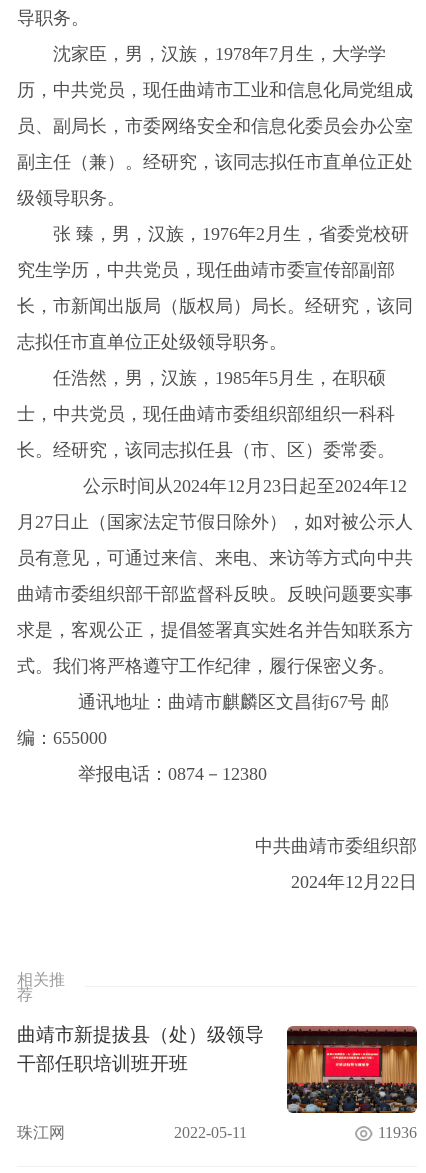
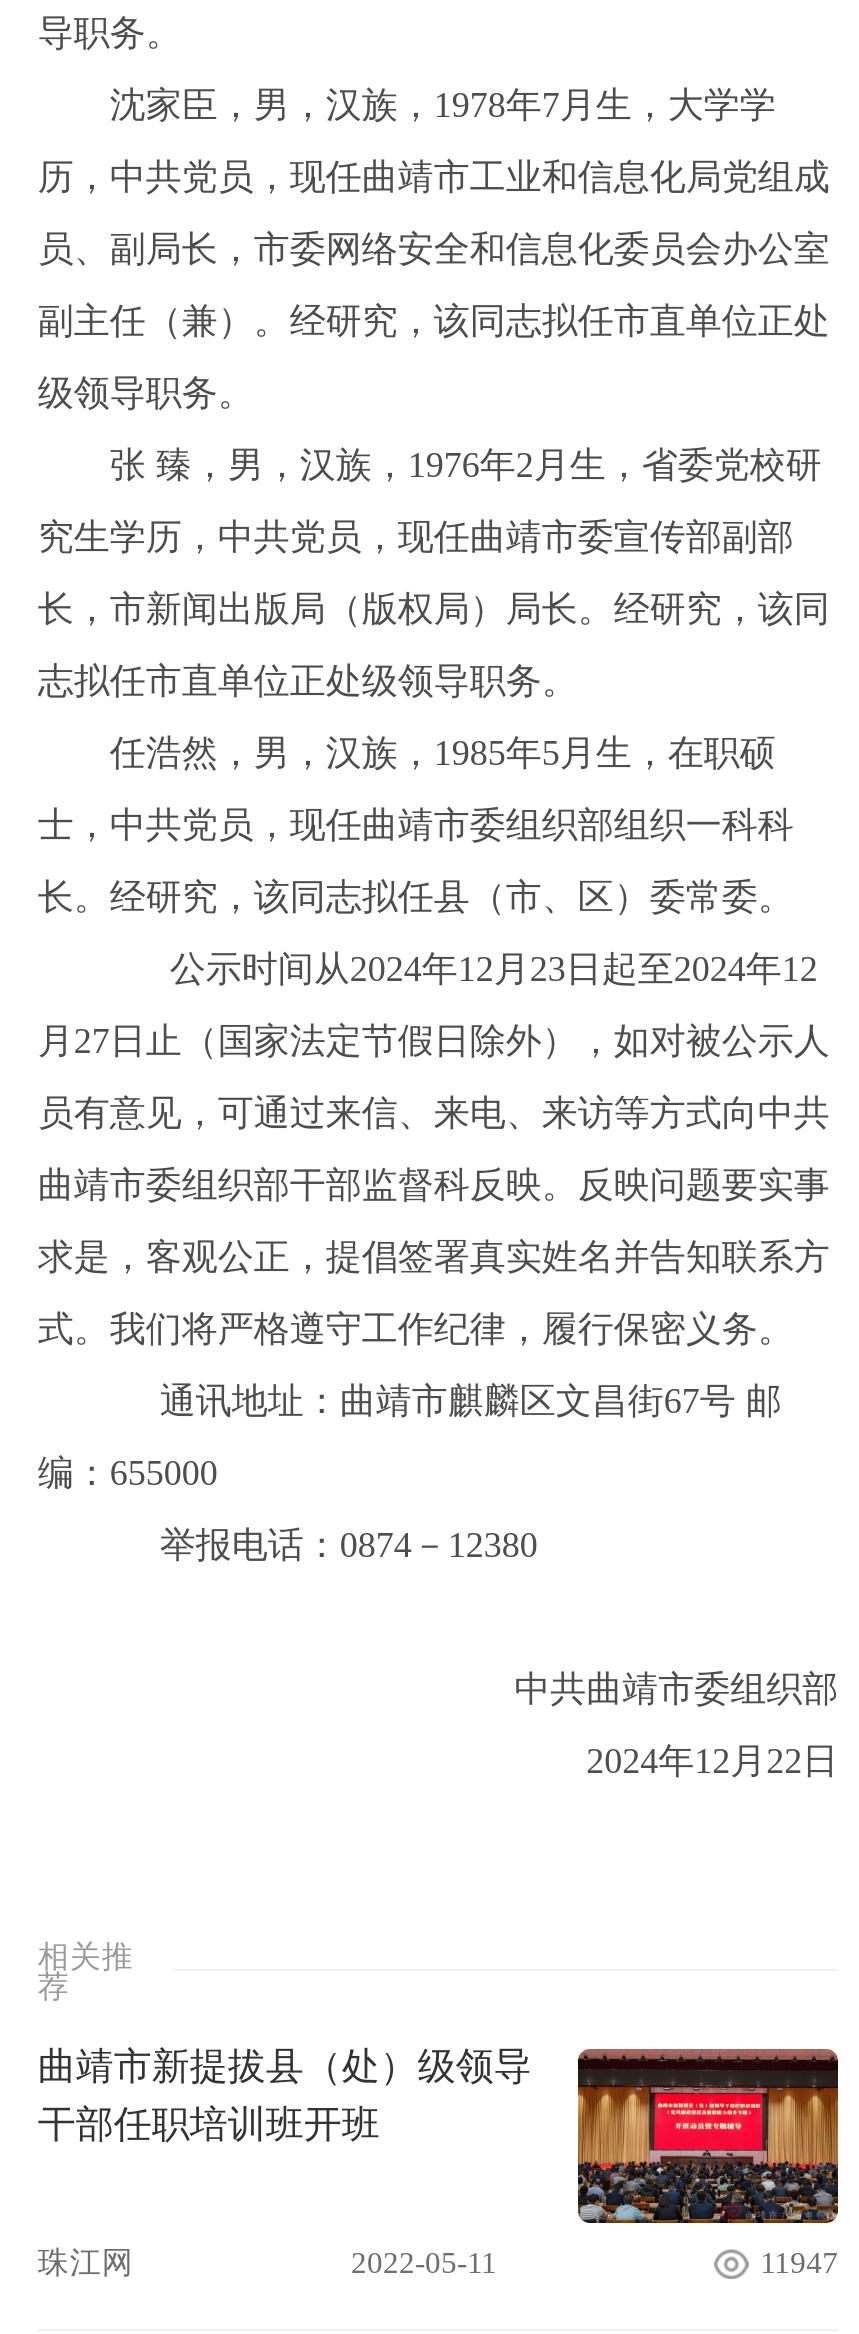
[378,1124,417,1141] 11936 -> [760,2245,838,2279] 11947

